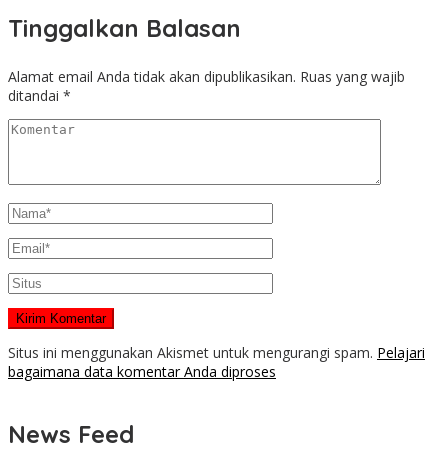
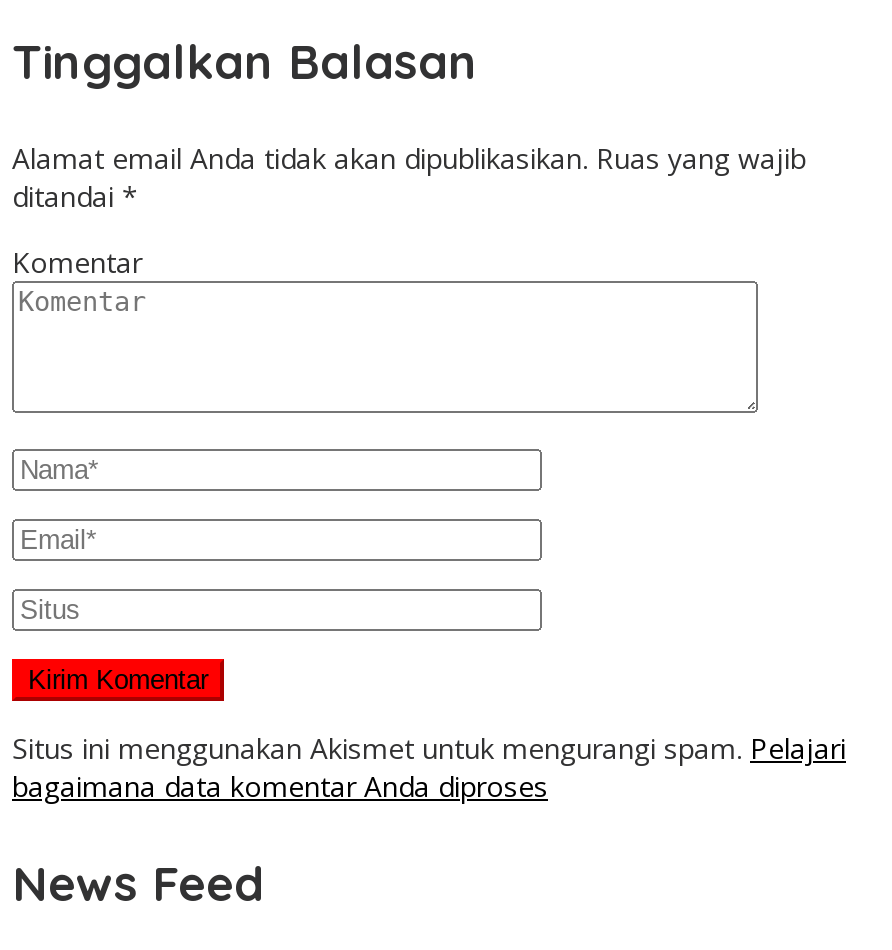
none -> [12,244,142,282] Komentar

